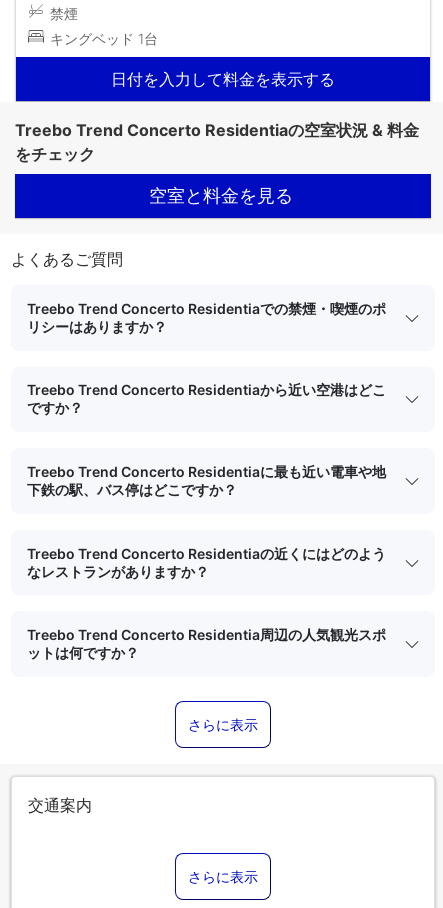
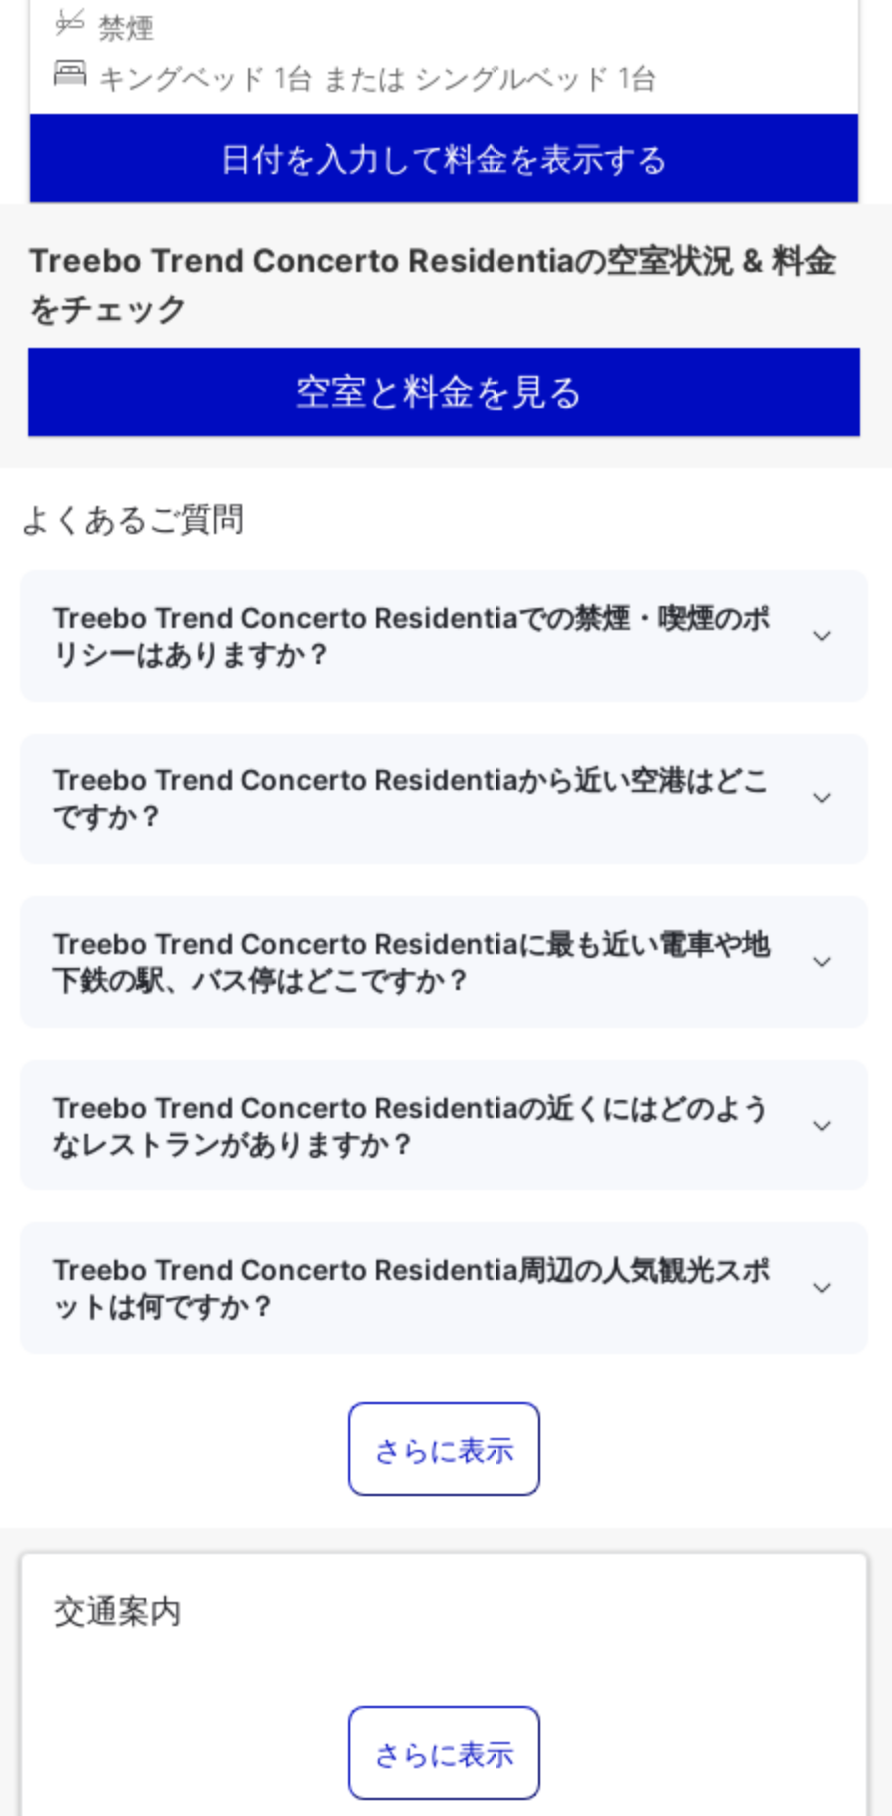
[50,30,158,47] キングベッド 1台 -> [98,60,658,94] キングベッド 1台 または シングルベッド 1台

